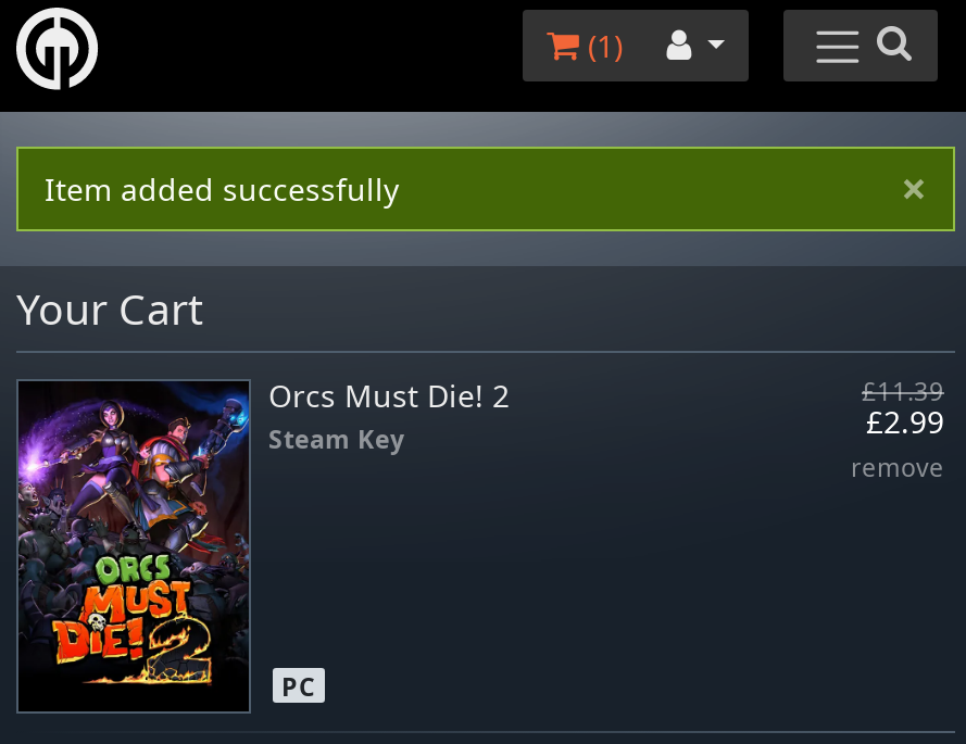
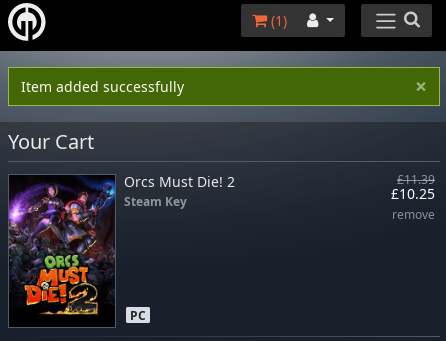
[866,401,944,442] £2.99 -> [391,184,435,203] £10.25

